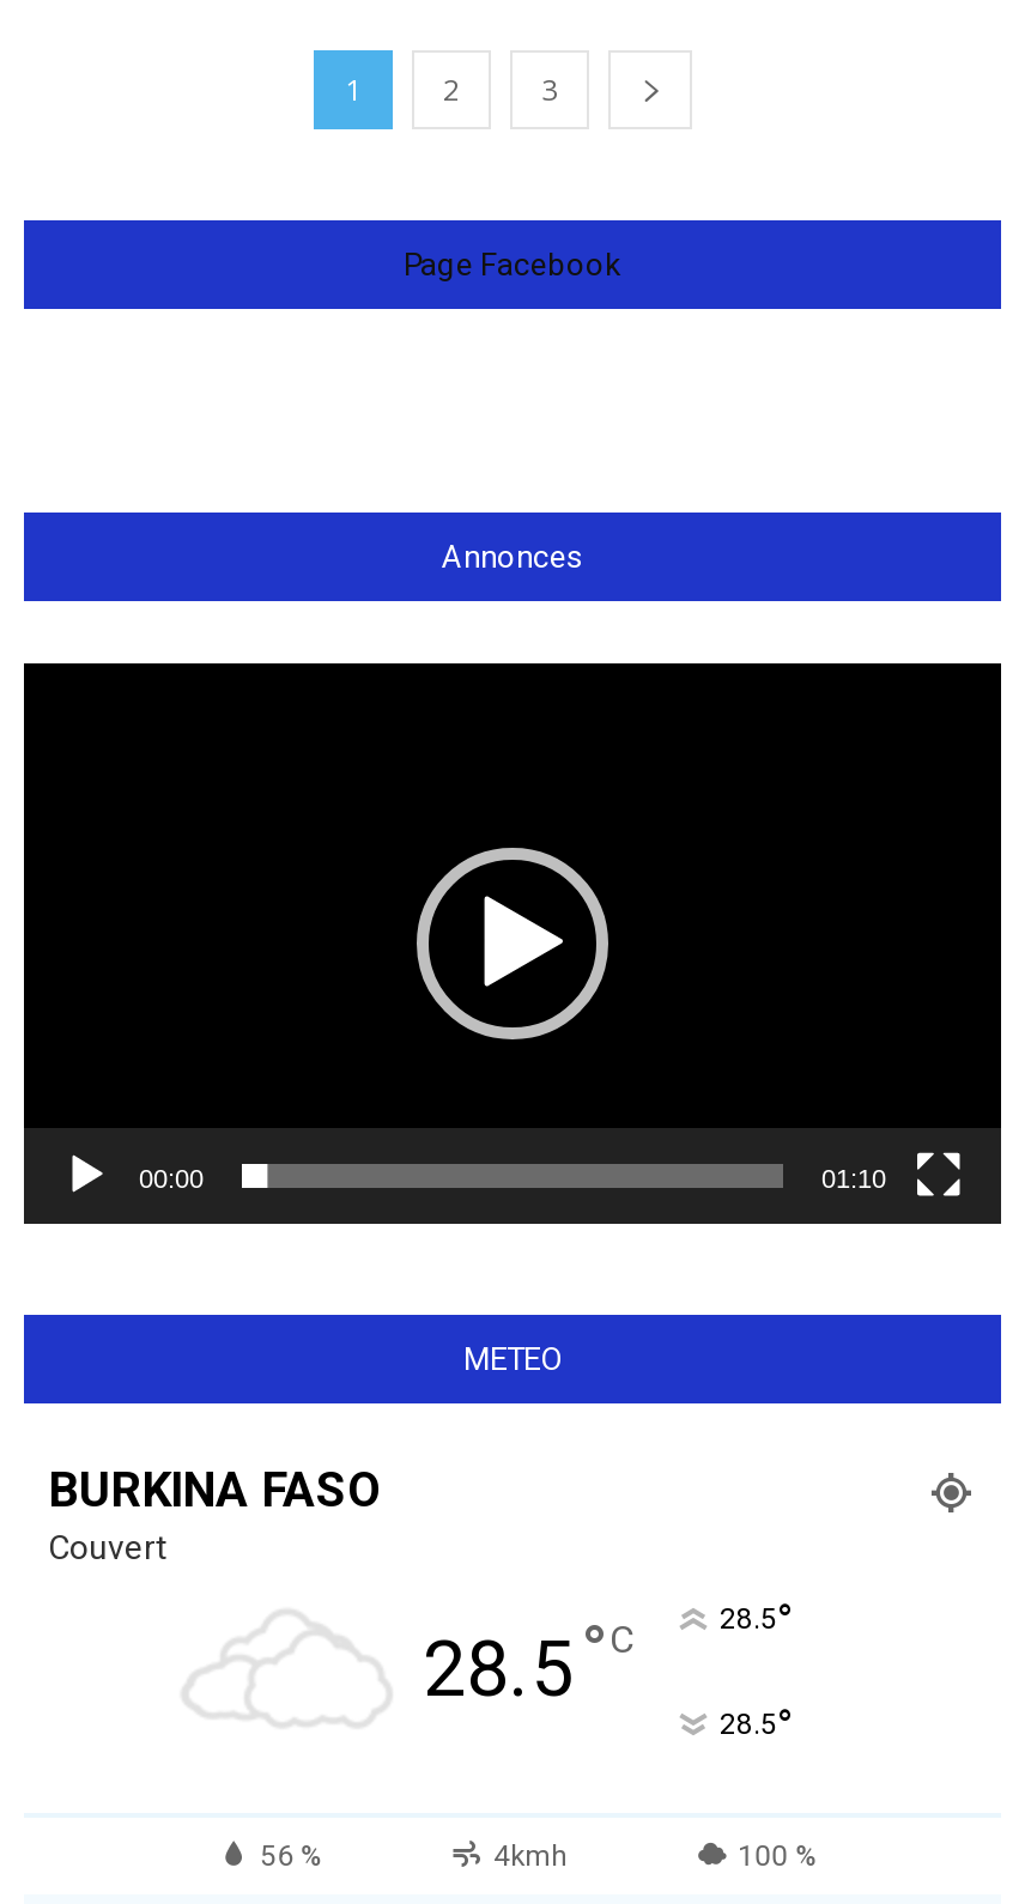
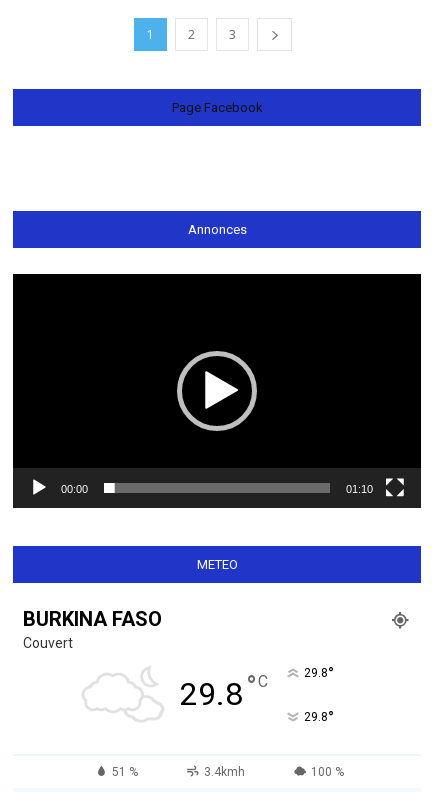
[423,1596,792,1715] 28.5 °C | 28.5° -> [179,663,333,713] 29.8 °C | 29.8°
[720,1701,792,1751] 28.5° -> [303,707,333,728] 29.8°
[260,1840,567,1873] 56 % | 4kmh -> [112,765,245,779] 51 % | 3.4kmh

